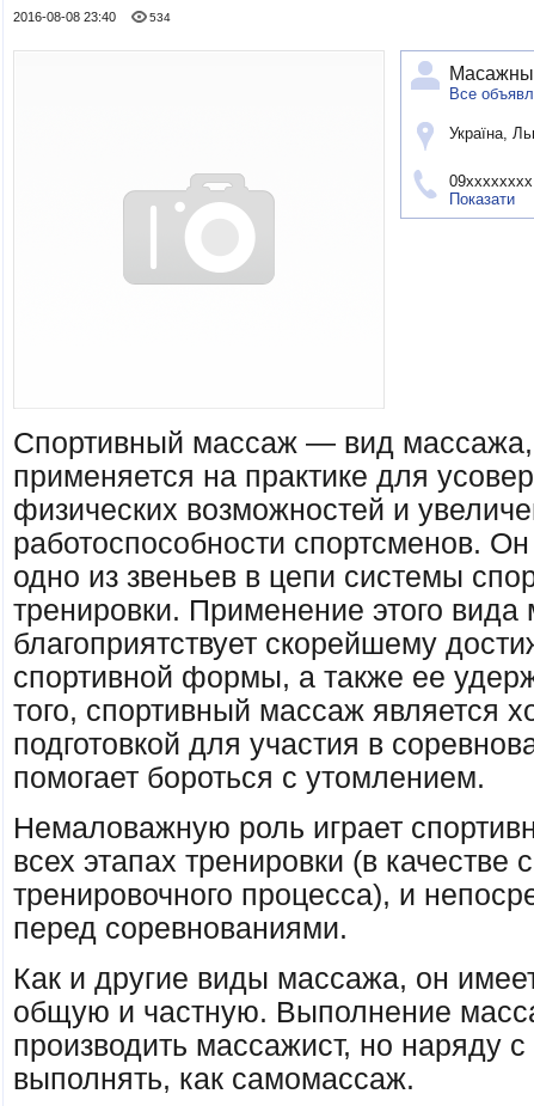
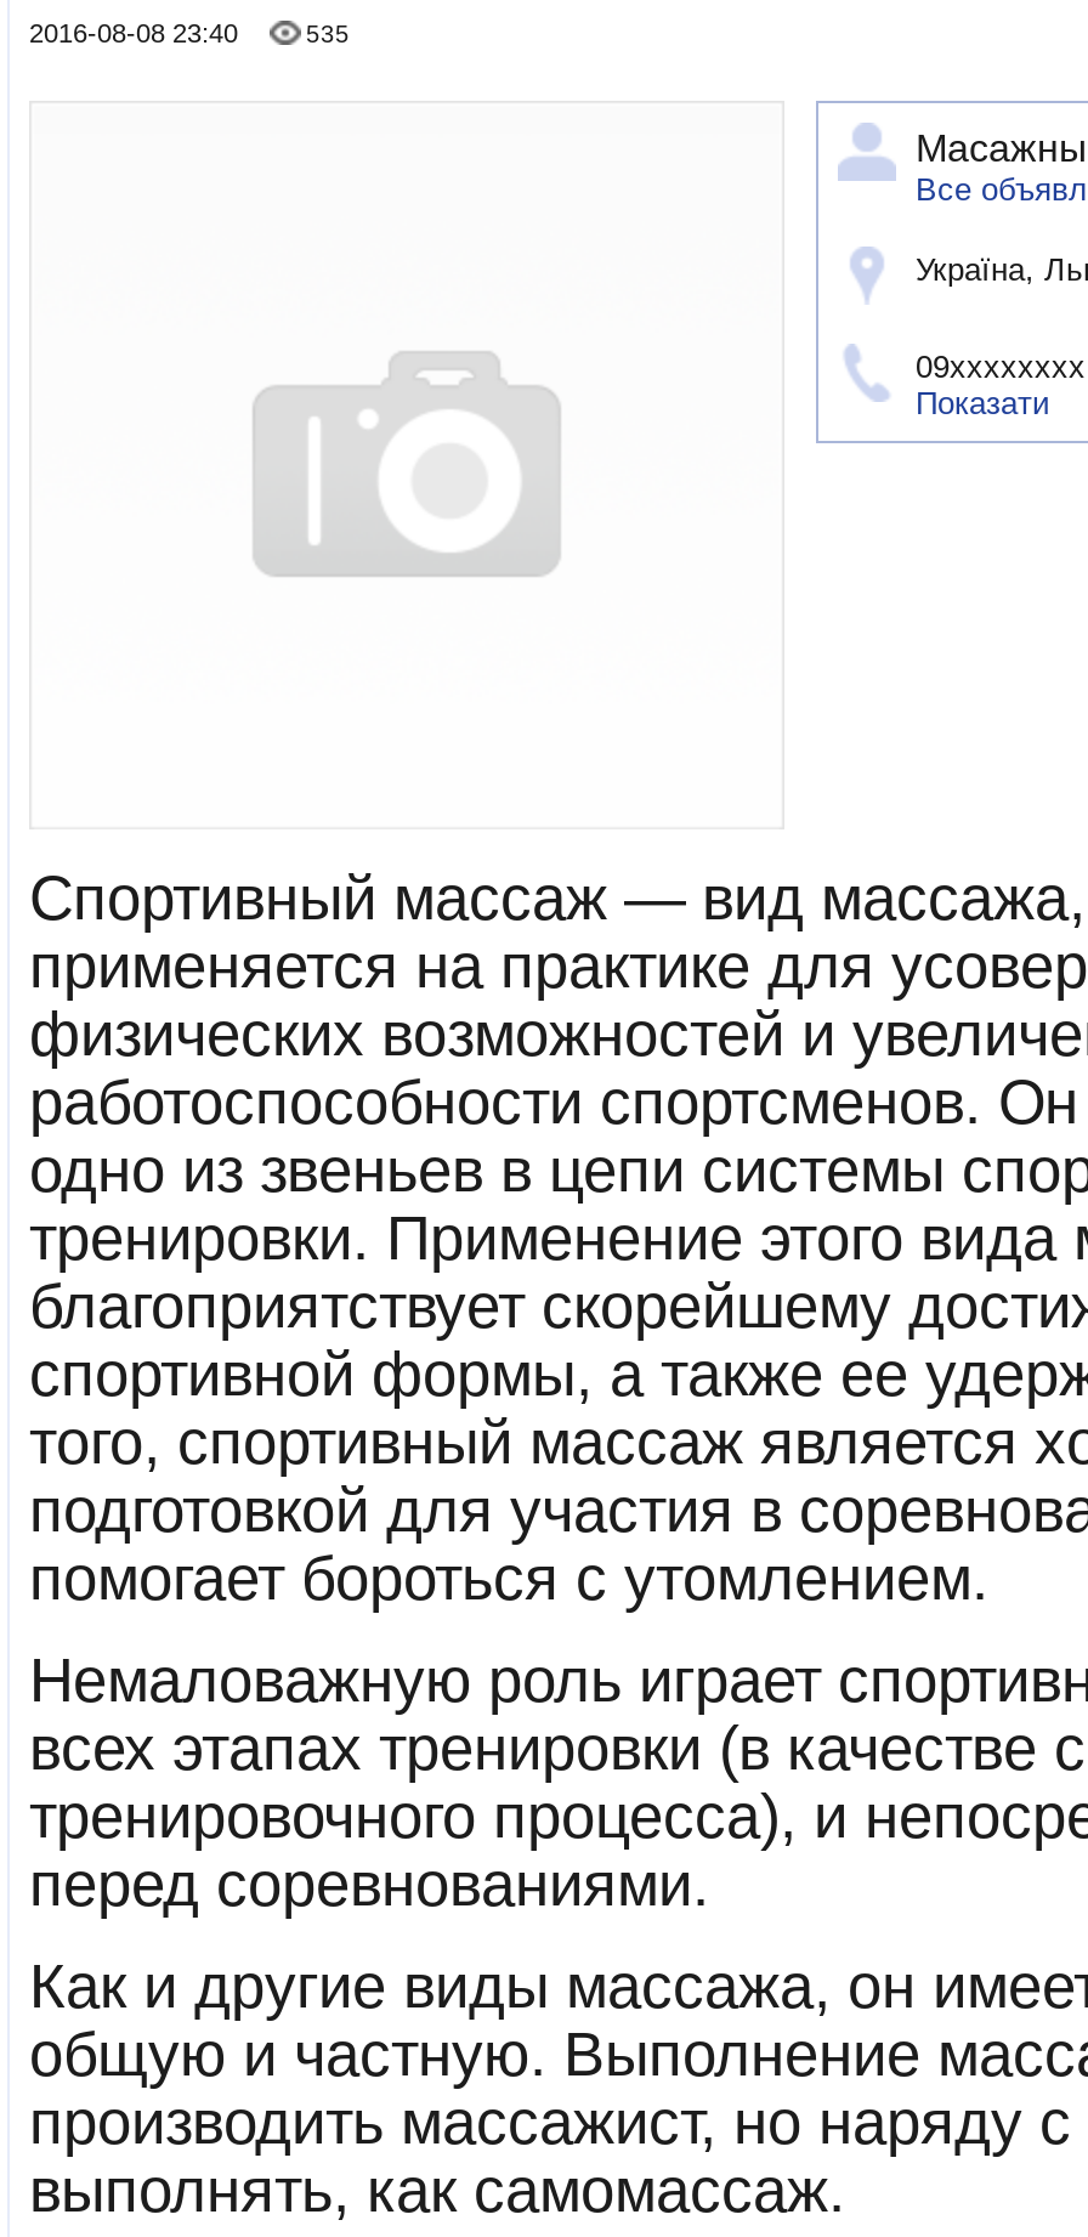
[149,11,171,24] 534 -> [306,21,350,47] 535

